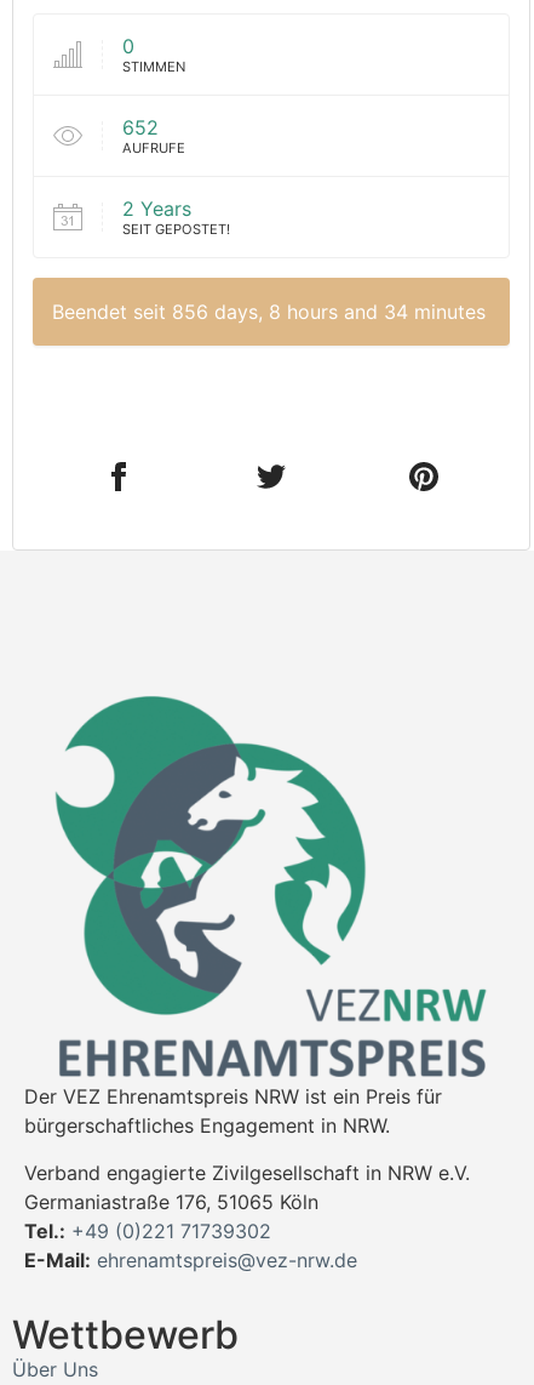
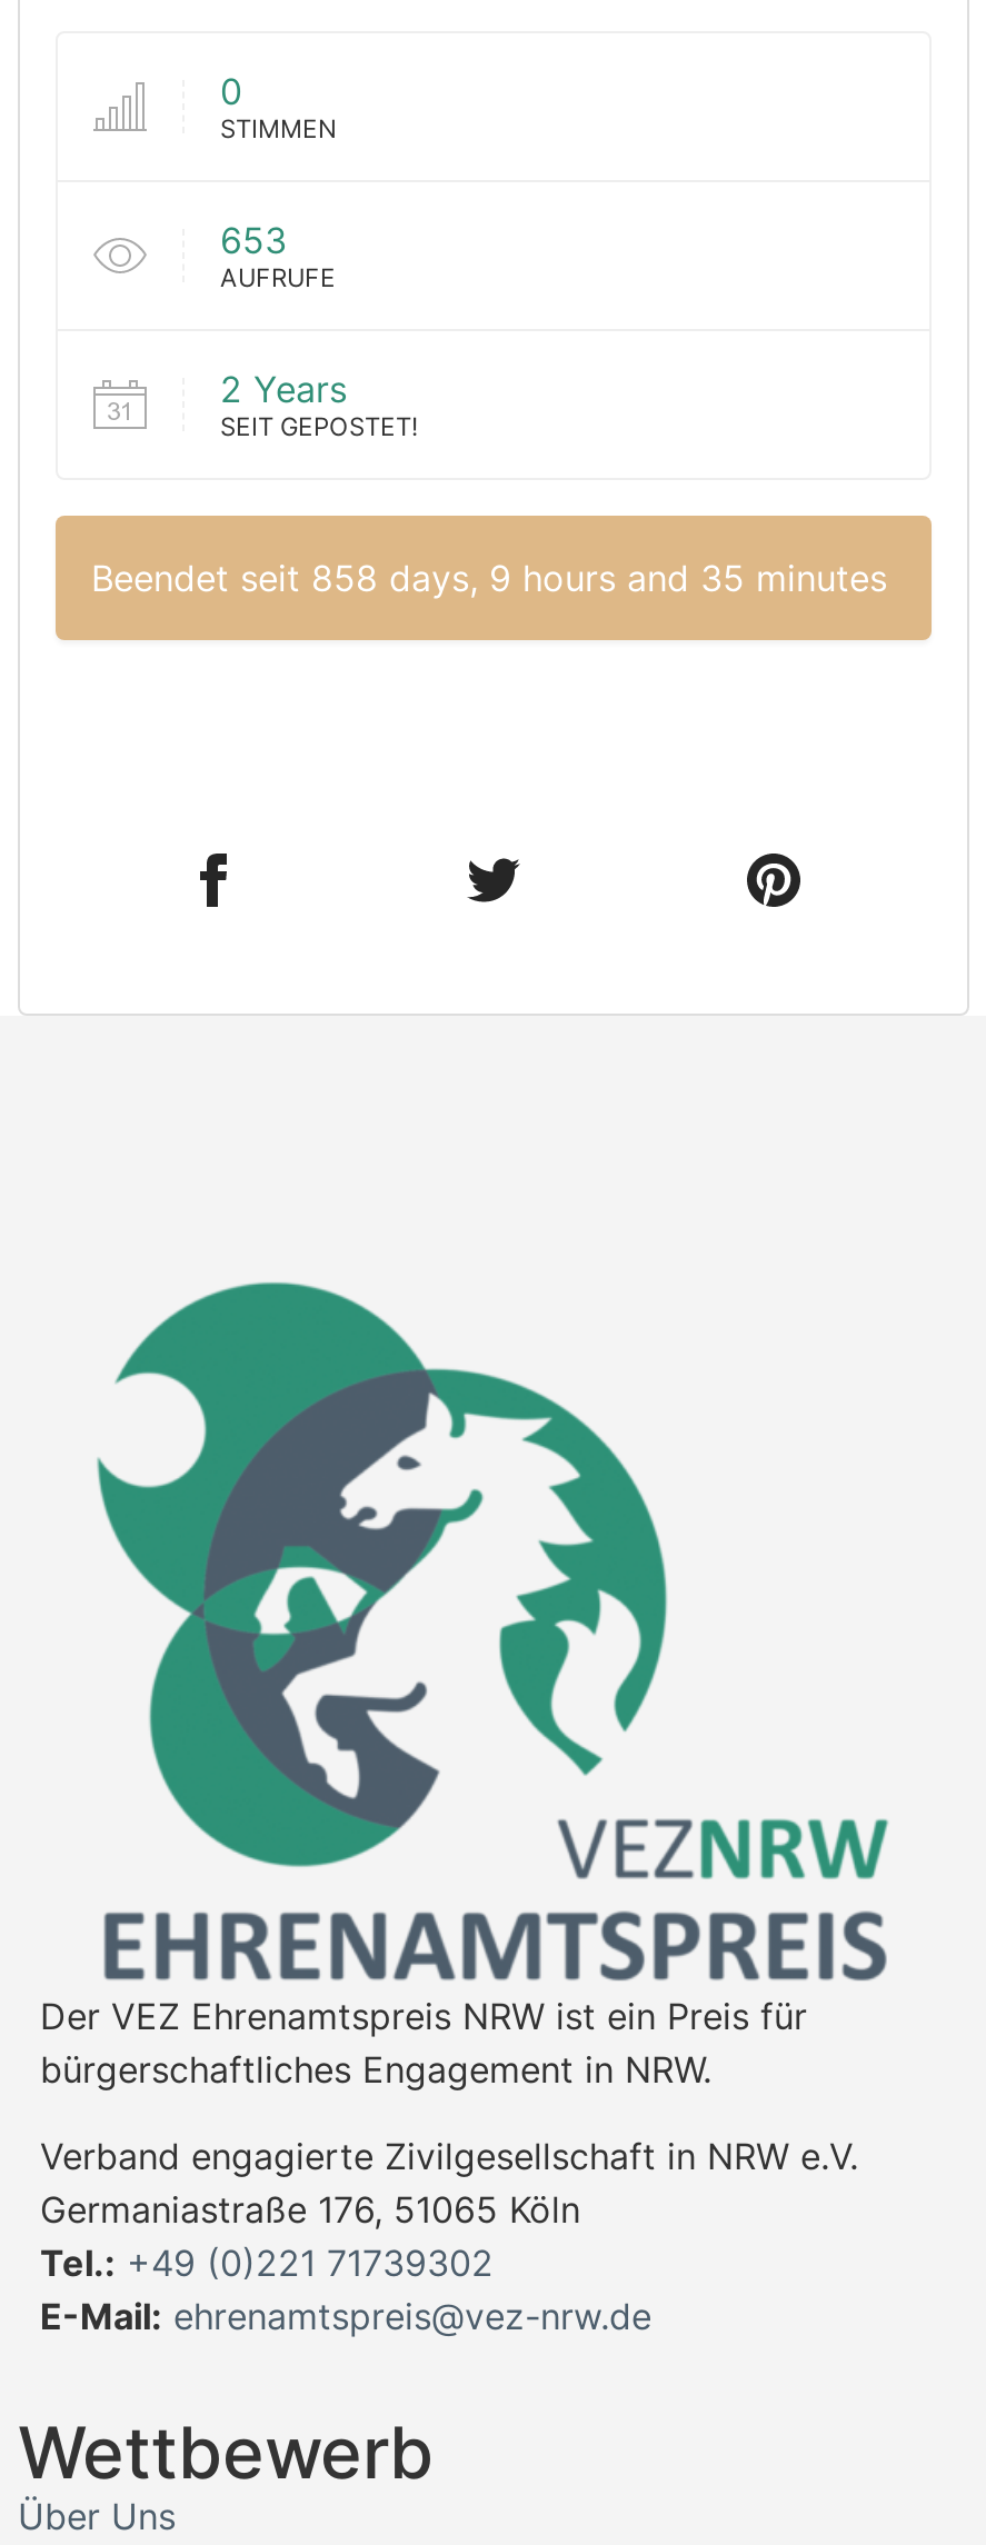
[122,115,159,139] 652 -> [220,218,287,262] 653
[52,300,486,324] Beendet seit 856 days, 8 hours and 34 minutes -> [91,556,887,600] Beendet seit 858 days, 9 hours and 35 minutes

